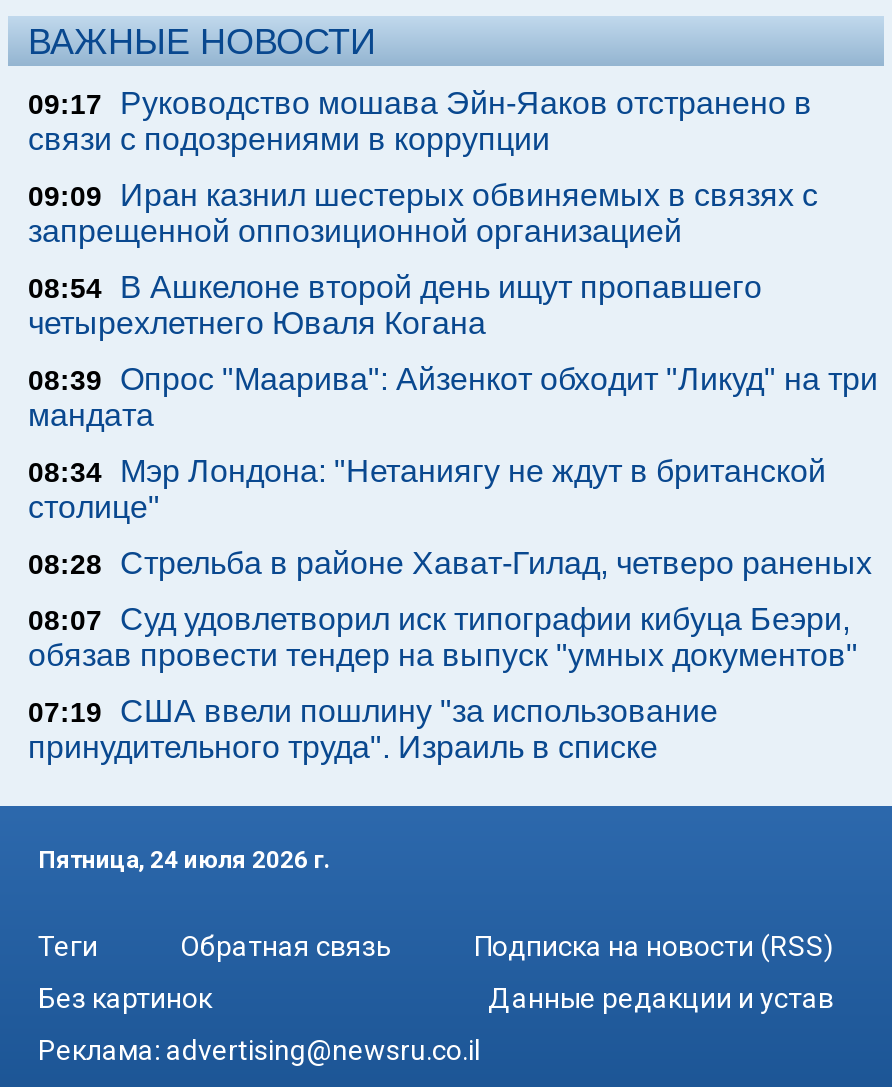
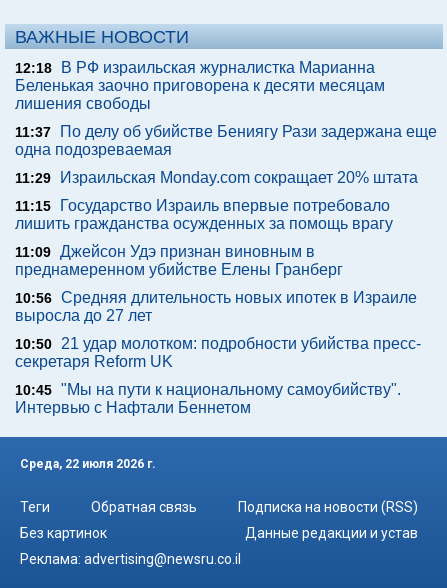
[28,87,812,157] 09:17 Руководство мошава Эйн-Яаков отстранено в | связи с подозрениями в коррупции -> [15,59,385,112] 12:18 В РФ израильская журналистка Марианна | Беленькая заочно приговорена к десяти месяцам | лишения свободы
[28,179,818,249] 09:09 Иран казнил шестерых обвиняемых в связях с | запрещенной оппозиционной организацией -> [15,123,437,158] 11:37 По делу об убийстве Бениягу Рази задержана еще | одна подозреваемая
[28,271,762,341] 08:54 В Ашкелоне второй день ищут пропавшего | четырехлетнего Юваля Когана -> [15,169,418,186] 11:29 Израильская Monday.com сокращает 20% штата
[28,363,878,433] 08:39 Опрос "Mаарива": Айзенкот обходит "Ликуд" на три | мандата -> [15,197,393,232] 11:15 Государство Израиль впервые потребовало | лишить гражданства осужденных за помощь врагу
[28,455,826,525] 08:34 Мэр Лондона: "Нетаниягу не ждут в британской | столице" -> [15,243,343,278] 11:09 Джейсон Удэ признан виновным в | преднамеренном убийстве Елены Гранберг
[28,547,872,581] 08:28 Стрельба в районе Хават-Гилад, четверо раненых -> [15,289,417,324] 10:56 Средняя длительность новых ипотек в Израиле | выросла до 27 лет
[28,603,858,673] 08:07 Суд удовлетворил иск типографии кибуца Беэри, | обязав провести тендер на выпуск "умных документов" -> [15,335,421,370] 10:50 21 удар молотком: подробности убийства пресс- | секретаря Reform UK
[28,695,718,765] 07:19 США ввели пошлину "за использование | принудительного труда". Израиль в списке -> [15,381,401,416] 10:45 "Мы на пути к национальному самоубийству". | Интервью с Нафтали Беннетом
[38,847,332,875] Пятница, 24 июля 2026 г. -> [20,457,156,471] Среда, 22 июля 2026 г.

